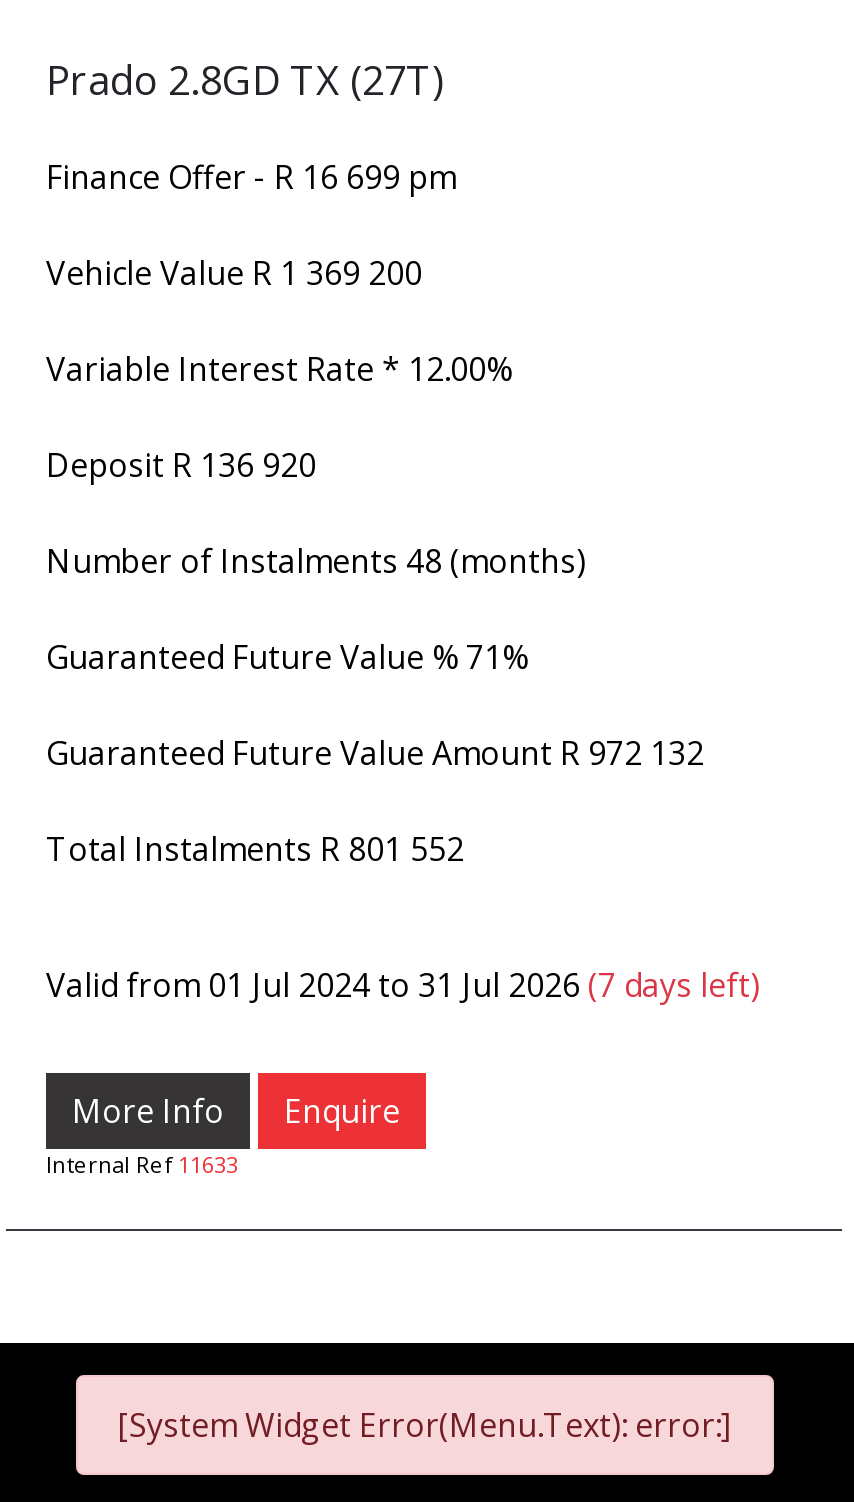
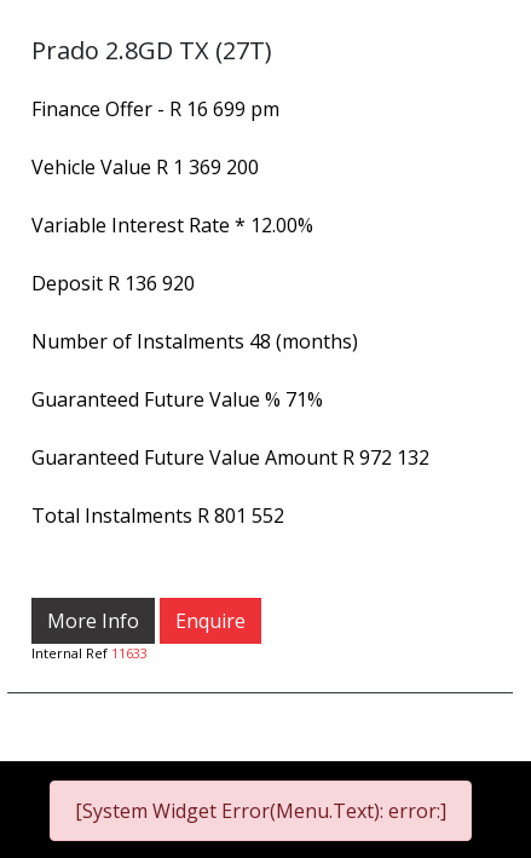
[46,963,760,1007] Valid from 01 Jul 2024 to 31 Jul 2026 (7 days left) -> none

